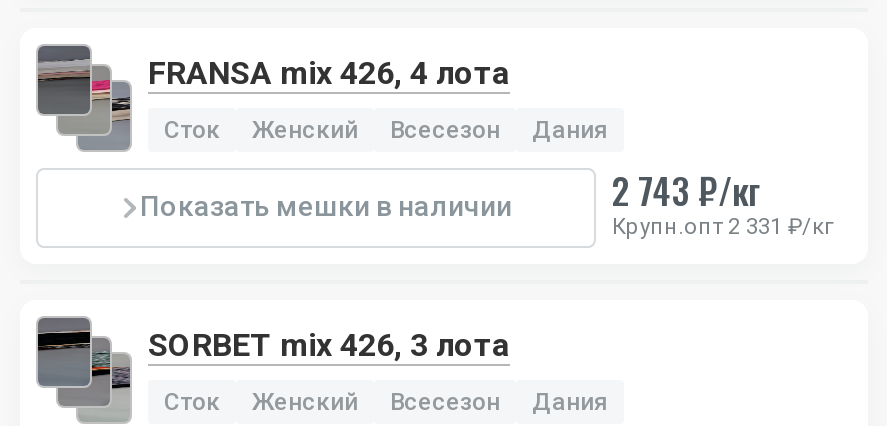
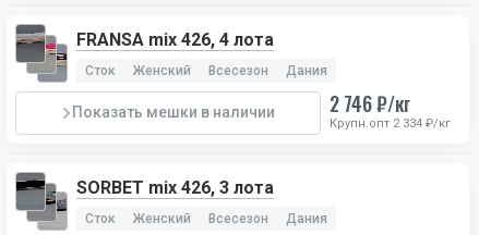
[612,163,760,215] 2 743 ₽/кг -> [330,89,410,117] 2 746 ₽/кг
[612,213,834,239] Крупн.опт 2 331 ₽/кг -> [330,116,451,130] Крупн.опт 2 334 ₽/кг

